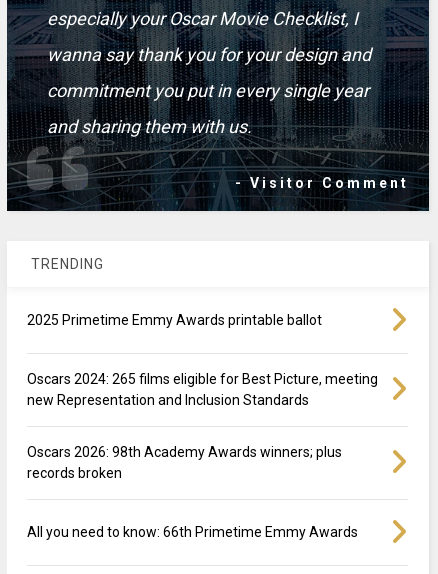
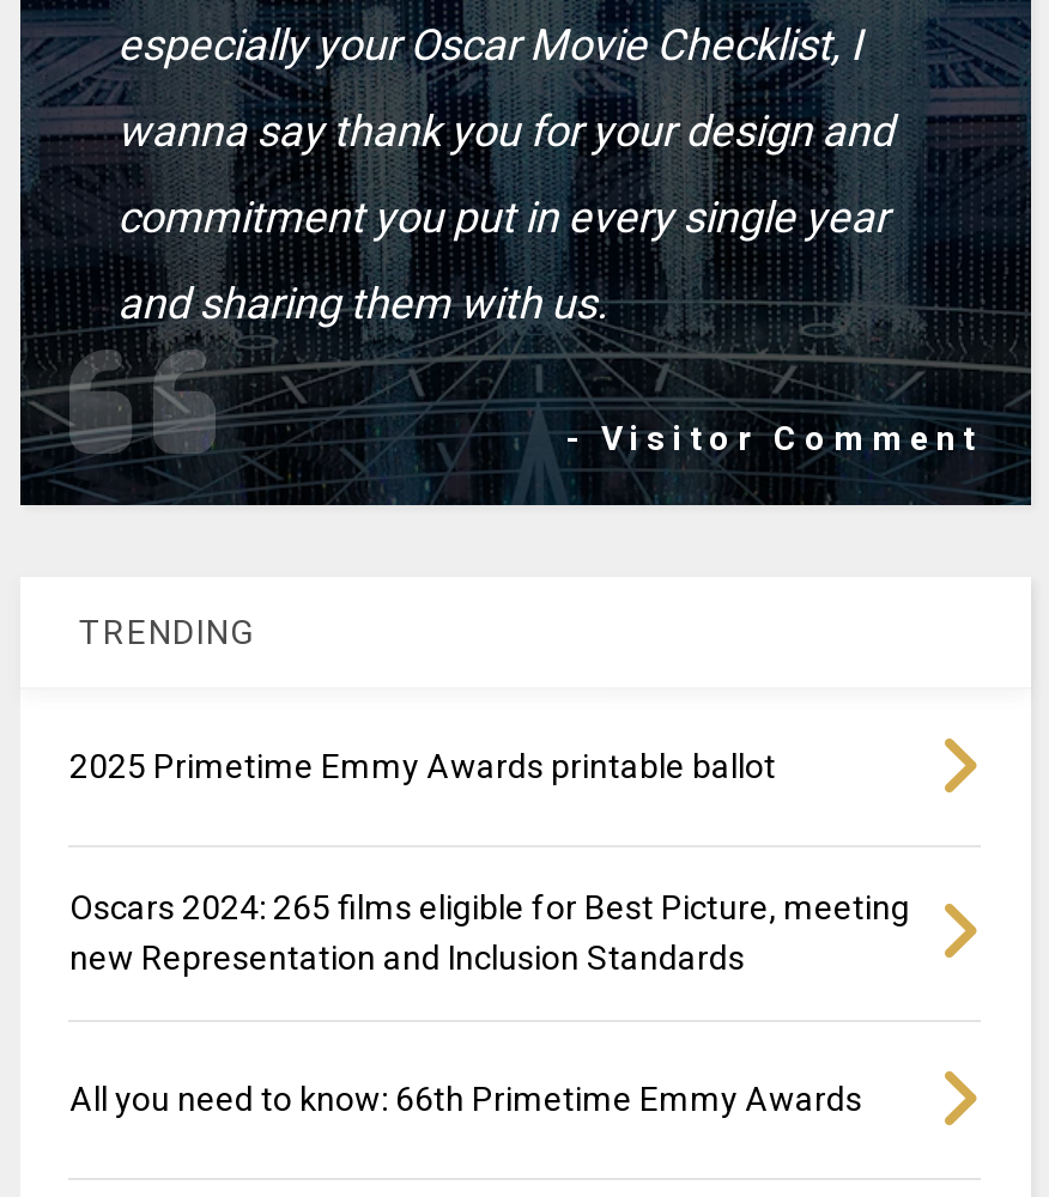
[27,444,342,481] Oscars 2026: 98th Academy Awards winners; plus | records broken -> none

